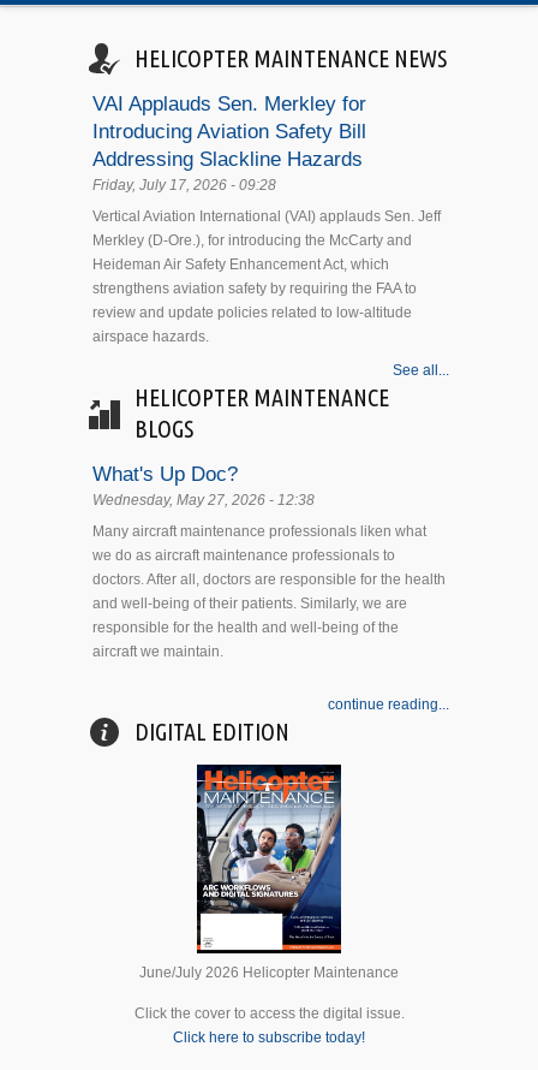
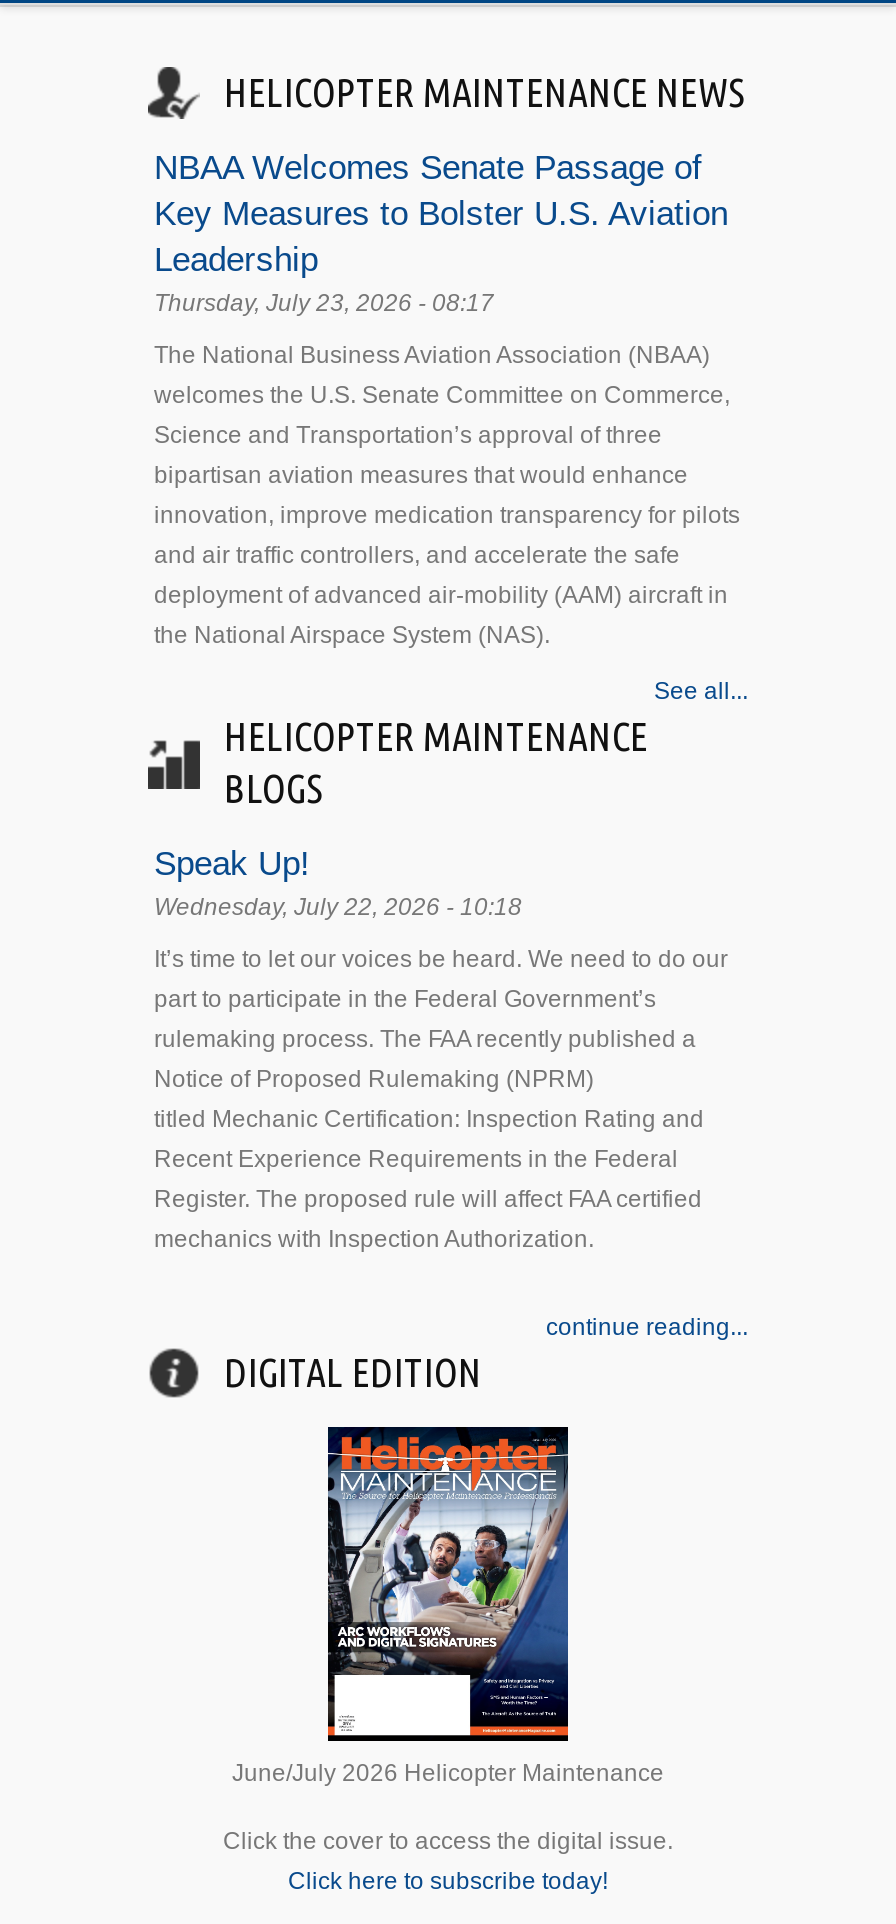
[92,93,366,194] VAI Applauds Sen. Merkley for | Introducing Aviation Safety Bill | Addressing Slackline Hazards | Friday, July 17, 2026 - 09:28 -> [154,149,728,317] NBAA Welcomes Senate Passage of | Key Measures to Bolster U.S. Aviation | Leadership | Thursday, July 23, 2026 - 08:17
[92,208,441,345] Vertical Aviation International (VAI) applauds Sen. Jeff | Merkley (D-Ore.), for introducing the McCarty and | Heideman Air Safety Enhancement Act, which | strengthens aviation safety by requiring the FAA to | review and update policies related to low-altitude | airspace hazards. -> [154,341,740,649] The National Business Aviation Association (NBAA) | welcomes the U.S. Senate Committee on Commerce, | Science and Transportation’s approval of three | bipartisan aviation measures that would enhance | innovation, improve medication transparency for pilots | and air traffic controllers, and accelerate the safe | deployment of advanced air-mobility (AAM) aircraft in | the National Airspace System (NAS).
[92,463,315,509] What's Up Doc? | Wednesday, May 27, 2026 - 12:38 -> [154,845,522,921] Speak Up! | Wednesday, July 22, 2026 - 10:18
[92,523,446,660] Many aircraft maintenance professionals liken what | we do as aircraft maintenance professionals to | doctors. After all, doctors are responsible for the health | and well-being of their patients. Similarly, we are | responsible for the health and well-being of the | aircraft we maintain. -> [154,945,728,1253] It’s time to let our voices be heard. We need to do our | part to participate in the Federal Government’s | rulemaking process. The FAA recently published a | Notice of Proposed Rulemaking (NPRM) | titled Mechanic Certification: Inspection Rating and | Recent Experience Requirements in the Federal | Register. The proposed rule will affect FAA certified | mechanics with Inspection Authorization.

